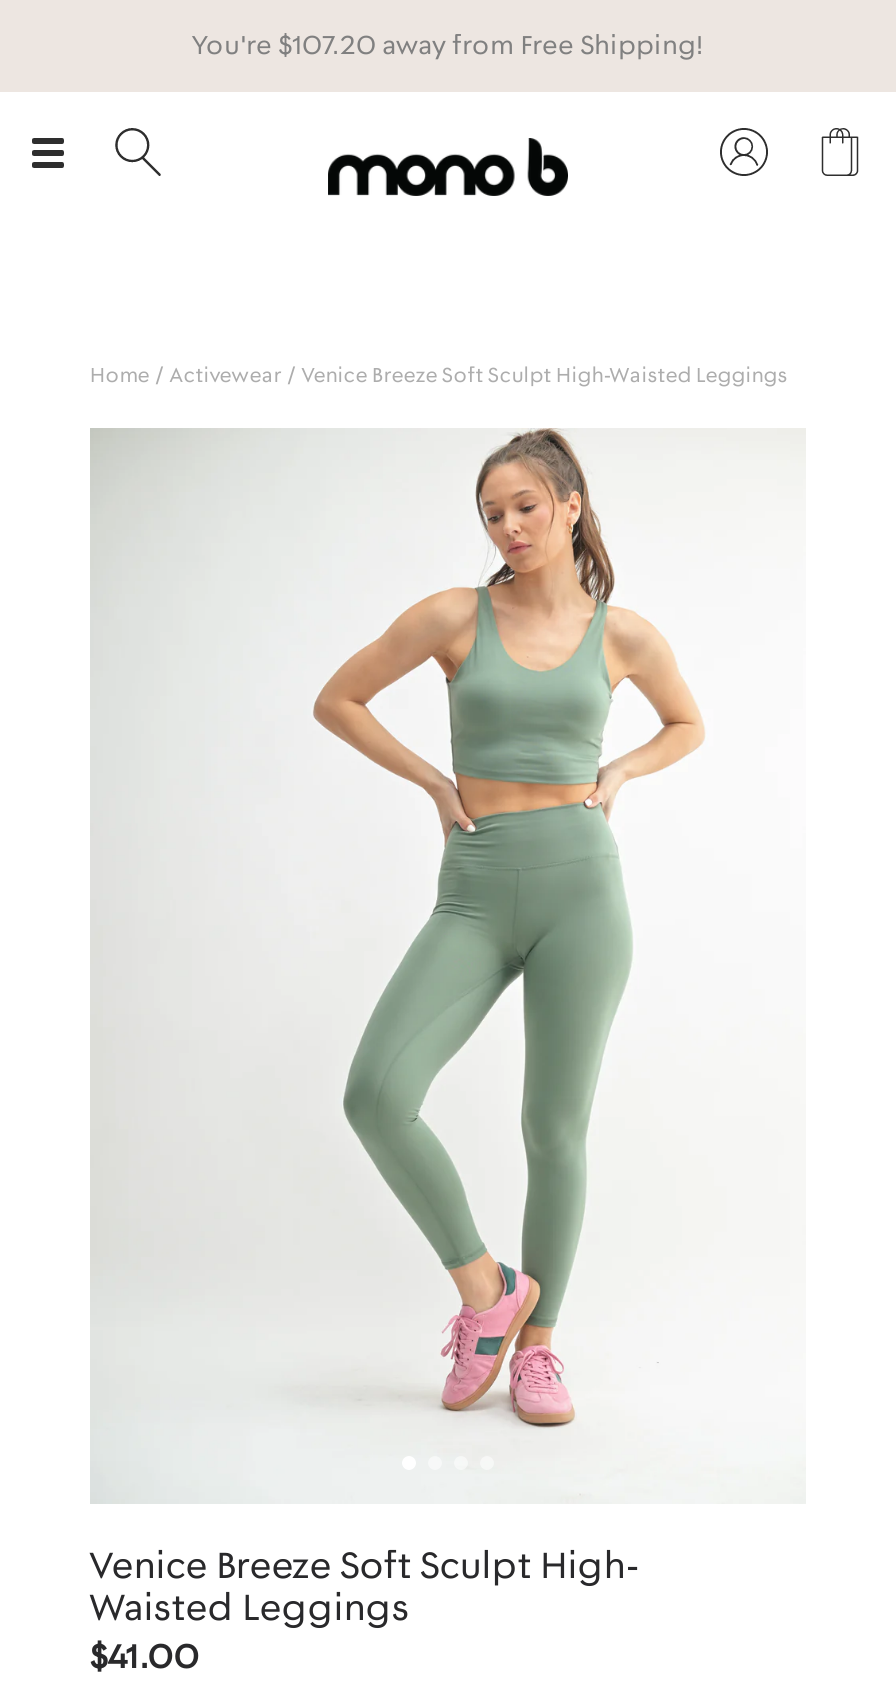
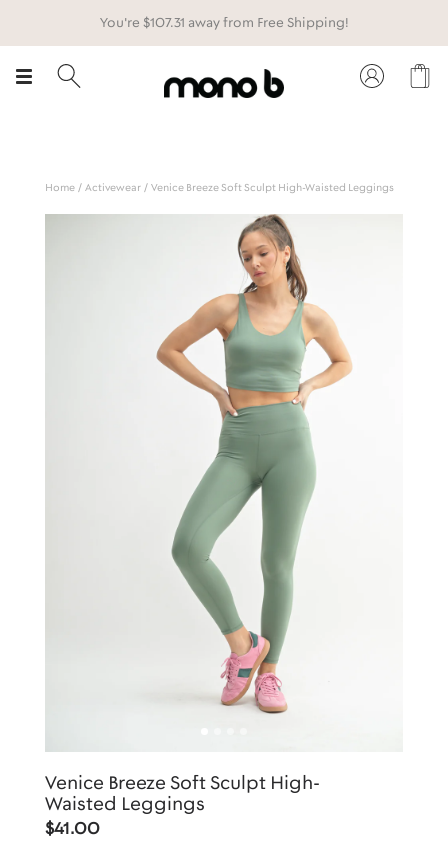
[192,28,704,62] You're $107.20 away from Free Shipping! -> [99,14,348,31] You're $107.31 away from Free Shipping!

